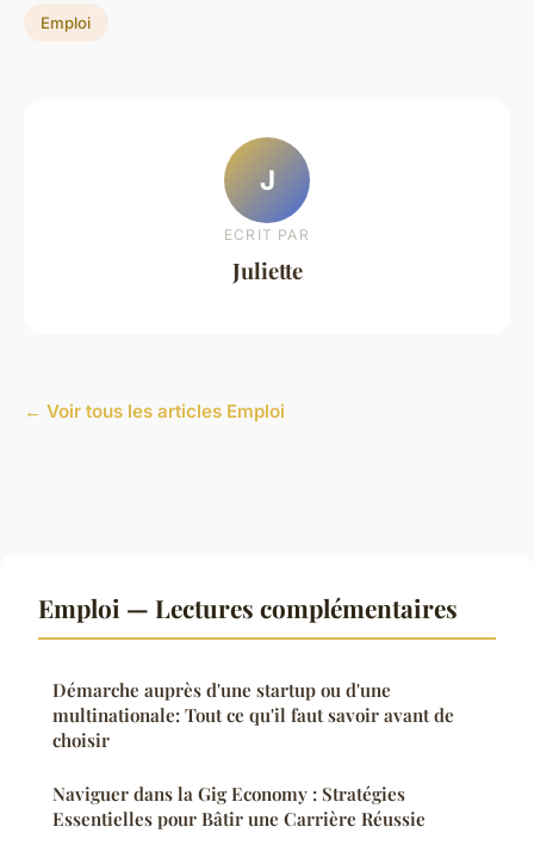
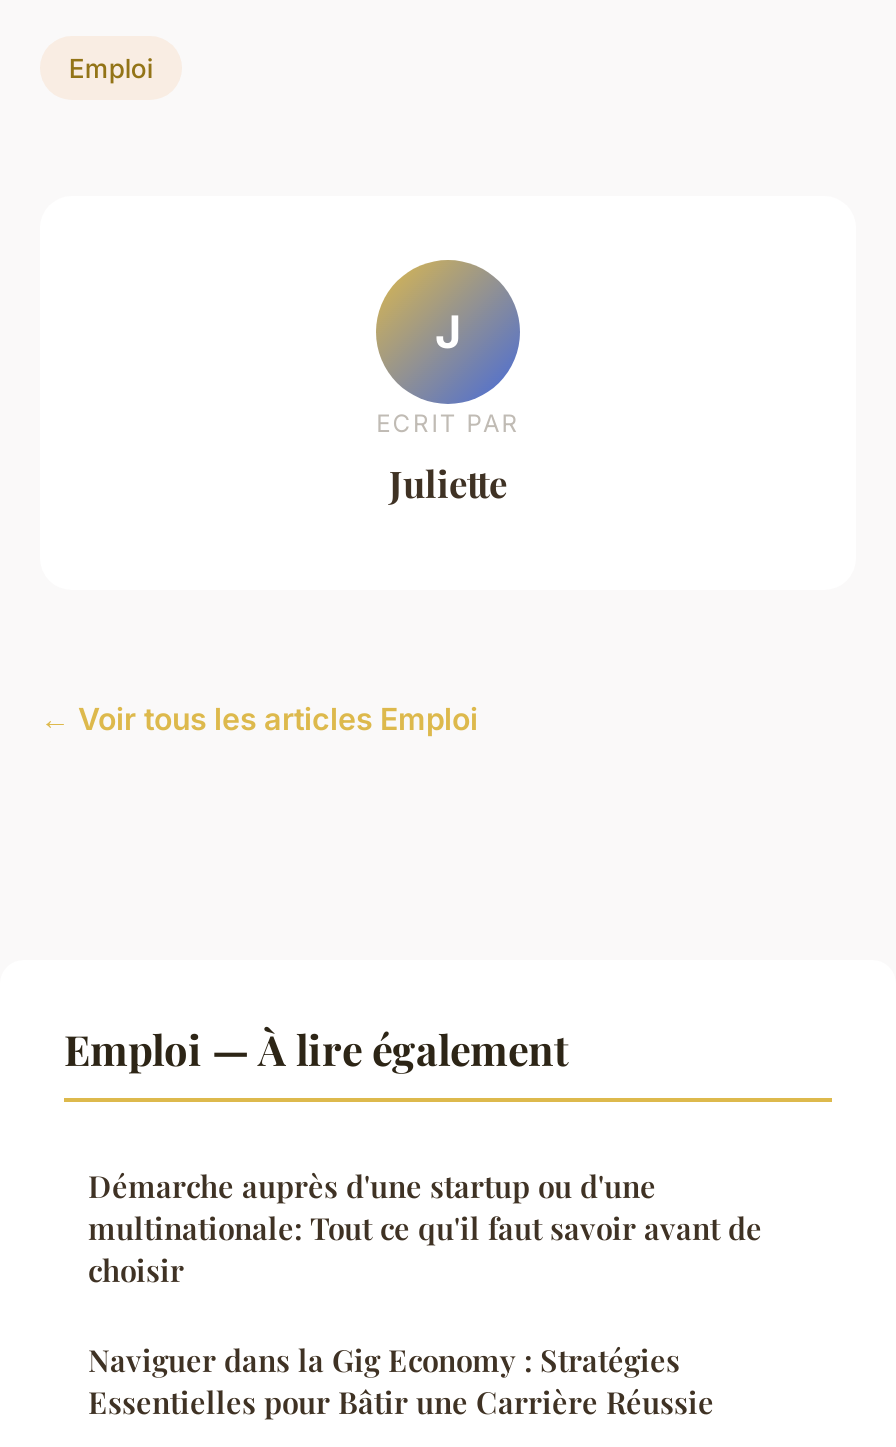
[38,591,458,624] Emploi — Lectures complémentaires -> [64,1020,568,1076] Emploi — À lire également

